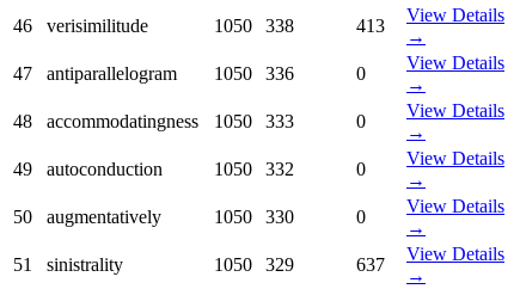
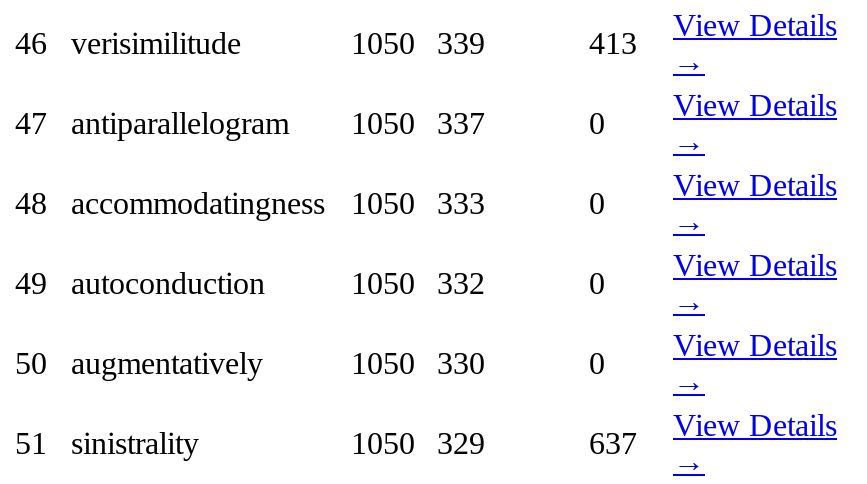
[214,16,294,36] 1050 338 -> [351,26,485,60] 1050 339
[13,63,294,84] 47 antiparallelogram 1050 336 -> [15,106,485,140] 47 antiparallelogram 1050 337

